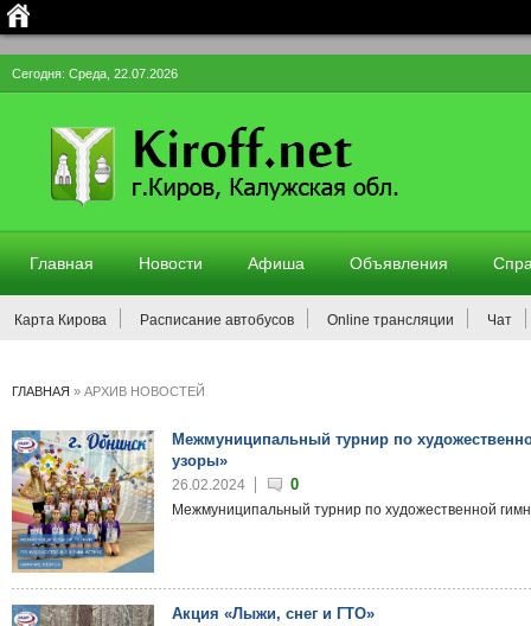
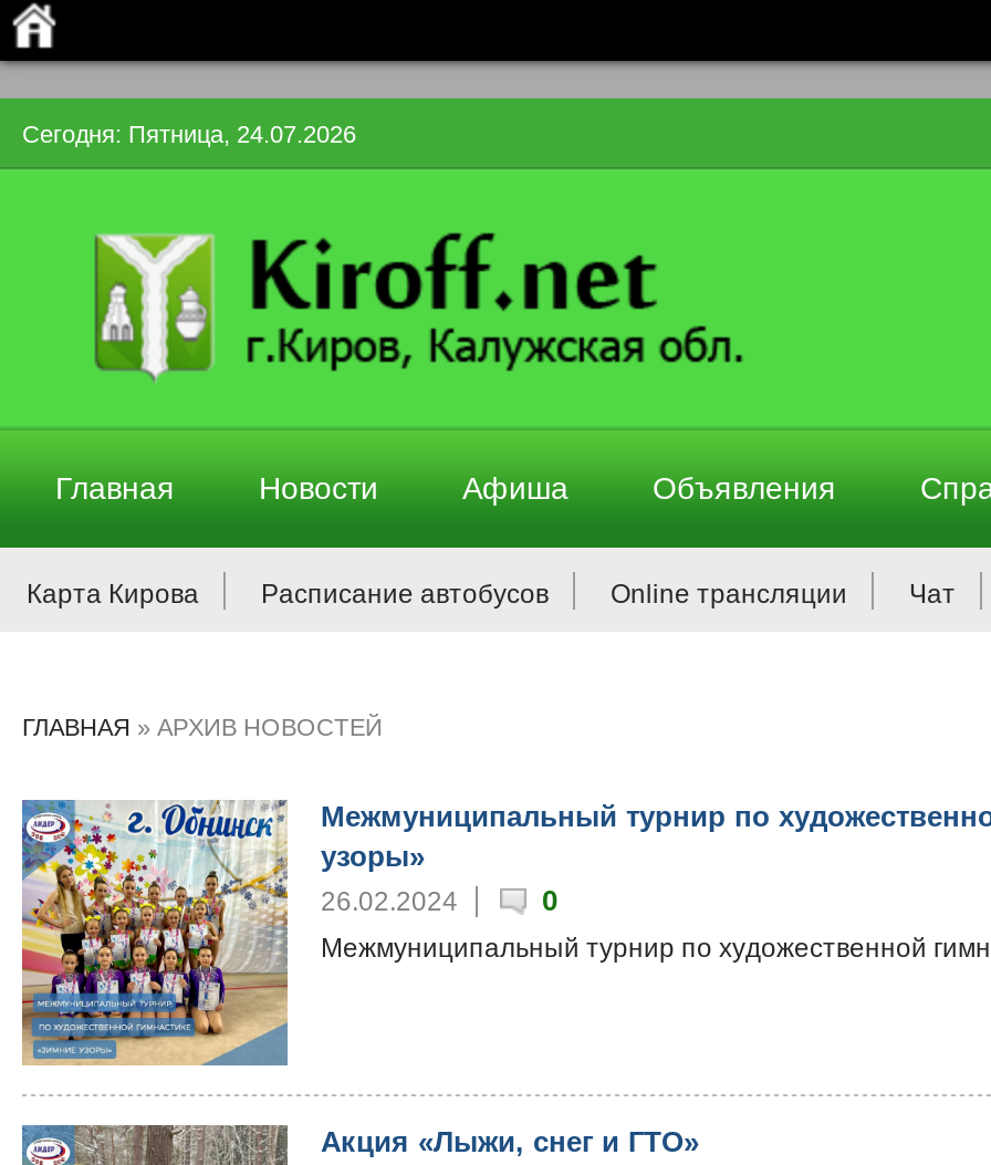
[12,66,178,81] Сегодня: Среда, 22.07.2026 -> [22,121,356,147] Сегодня: Пятница, 24.07.2026

